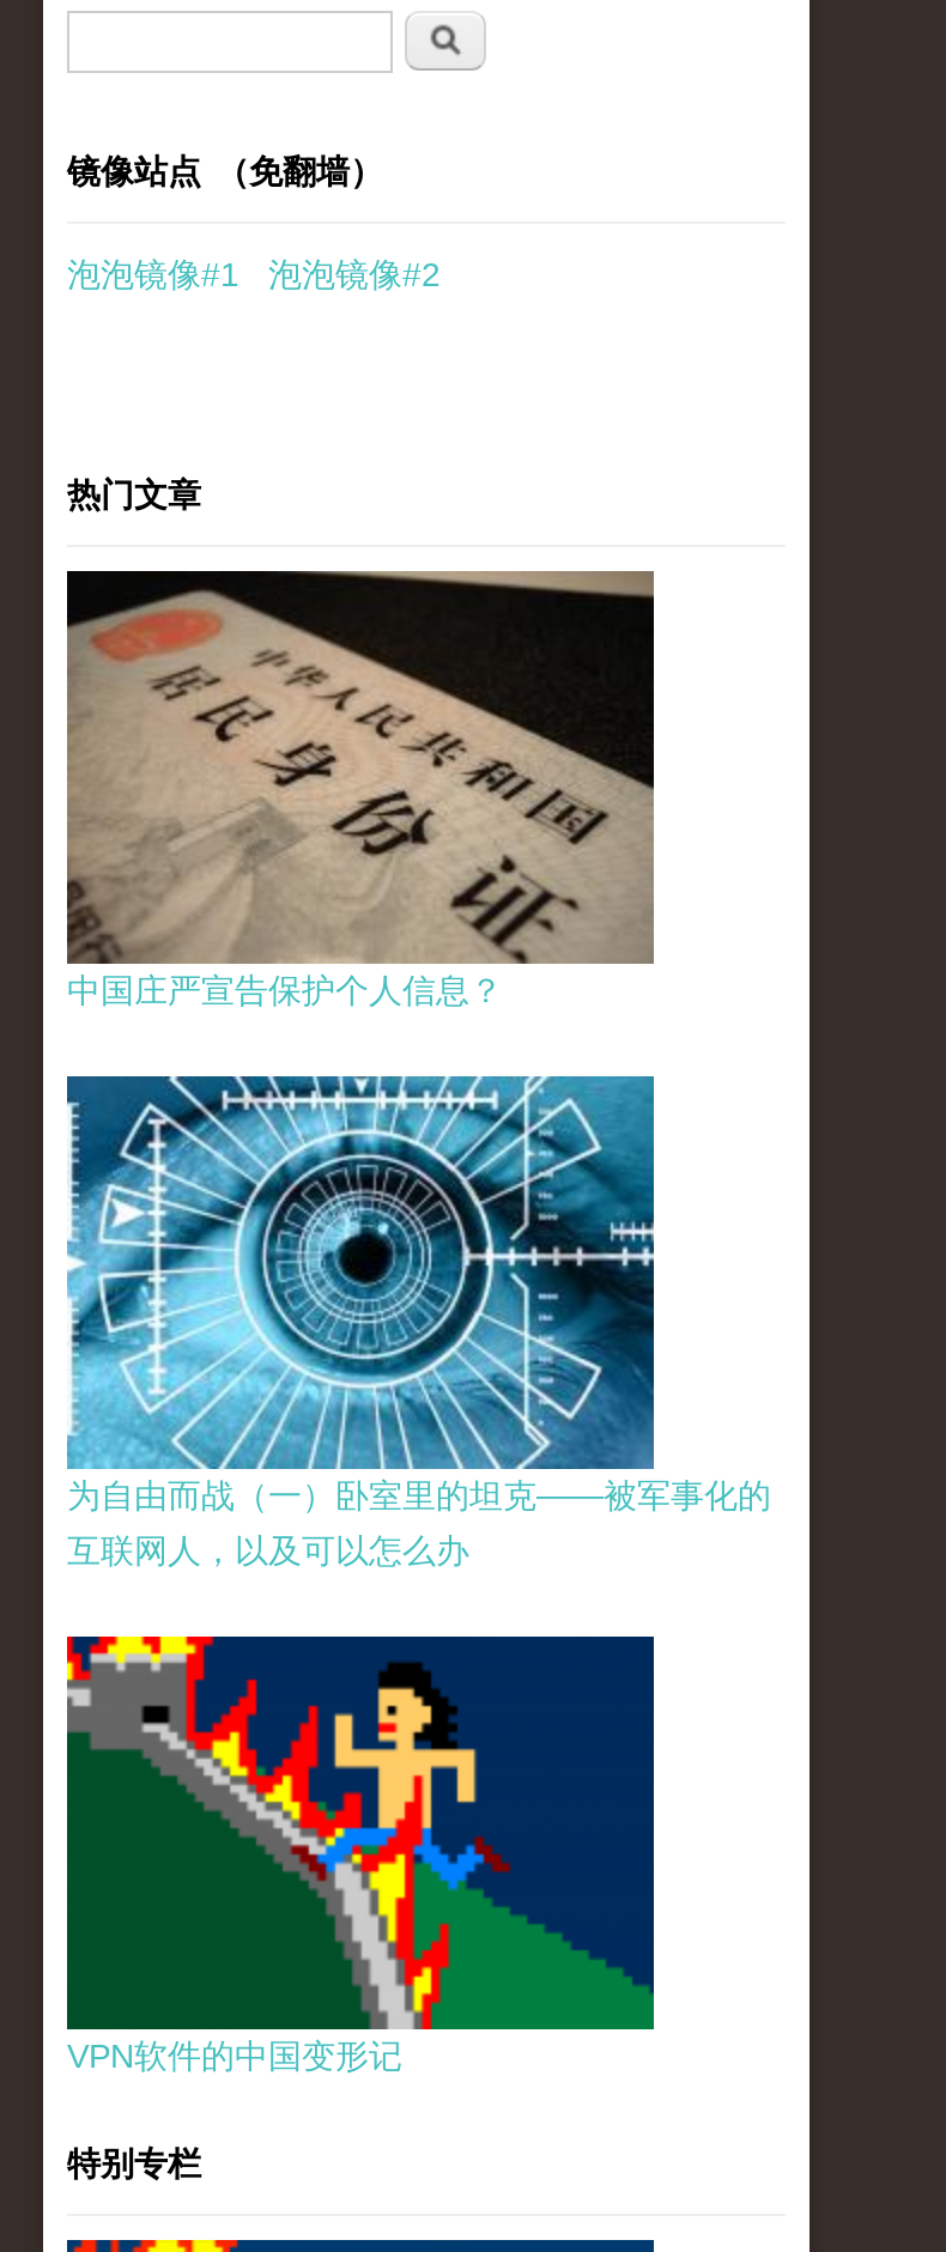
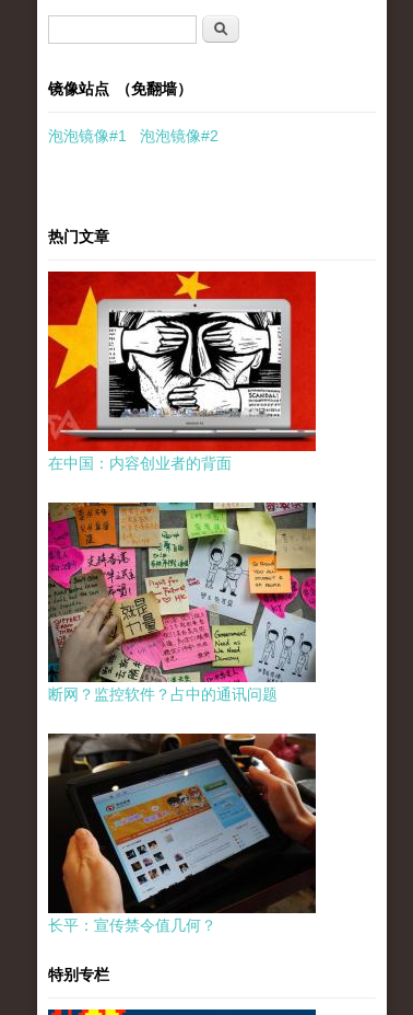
[65,569,656,1010] [image] | 中国庄严宣告保护个人信息？ -> [47,270,317,472] [image] | 在中国：内容创业者的背面
[65,1074,771,1569] [image] | 为自由而战（一）卧室里的坦克——被军事化的 | 互联网人，以及可以怎么办 -> [47,501,317,703] [image] | 断网？监控软件？占中的通讯问题
[65,1634,656,2074] [image] | VPN软件的中国变形记 -> [47,733,317,933] [image] | 长平：宣传禁令值几何？

